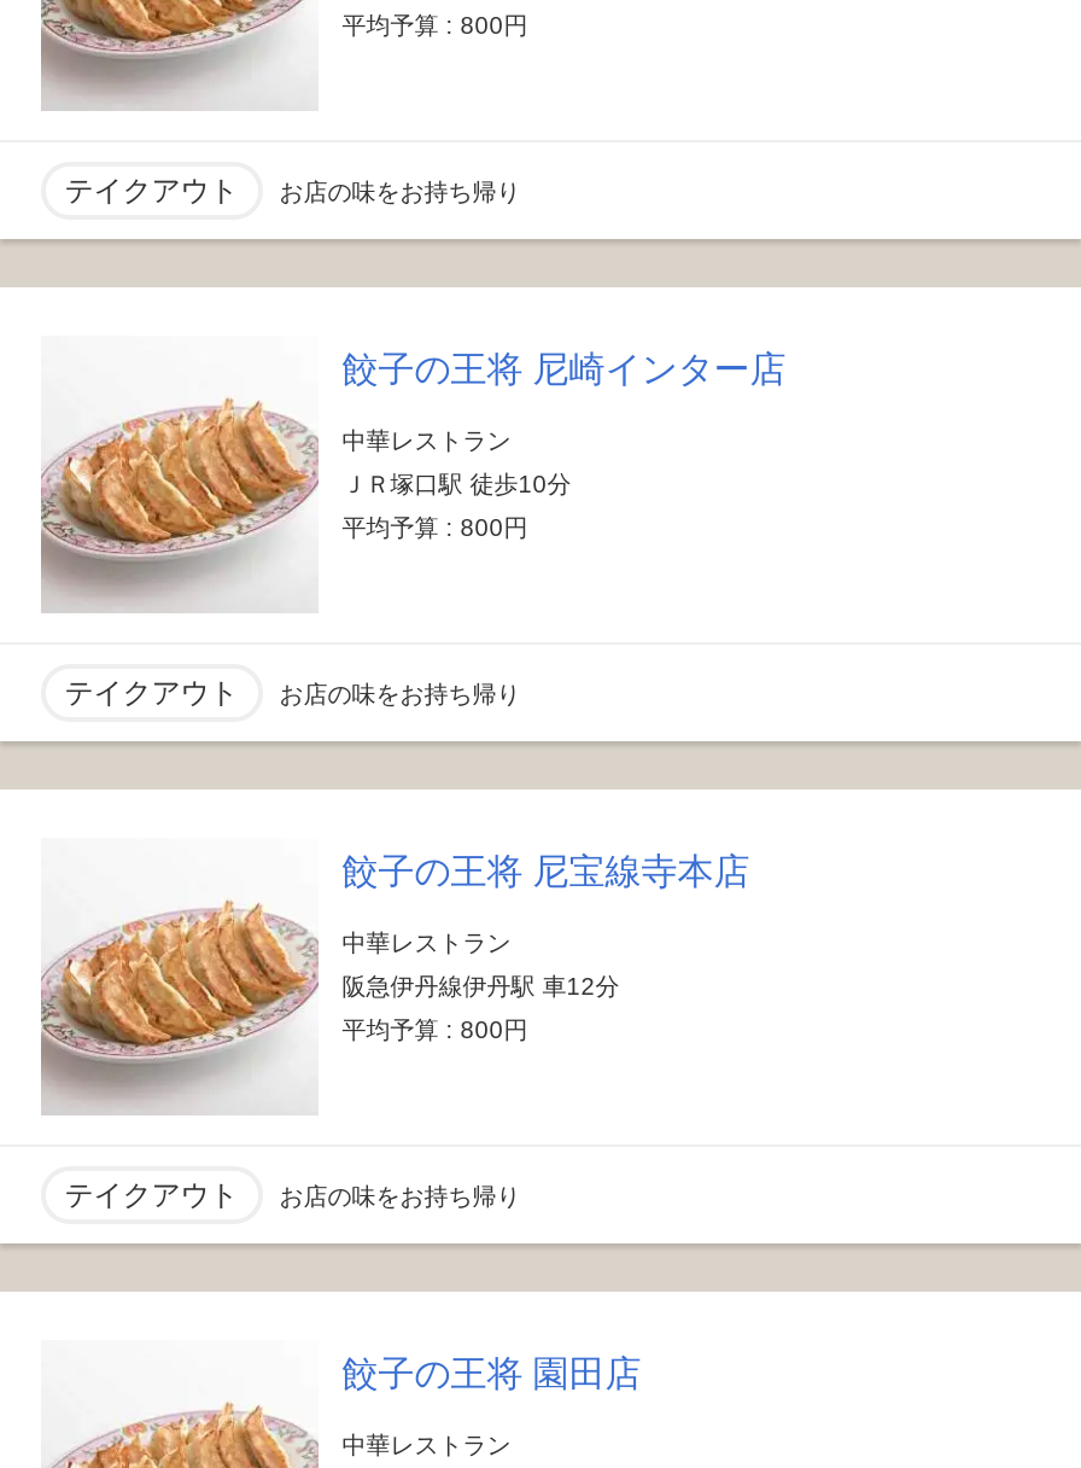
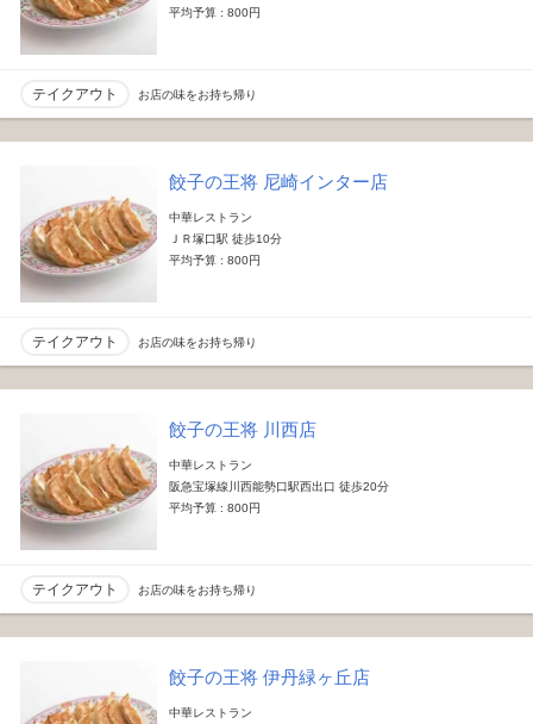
[342,850,750,891] 餃子の王将 尼宝線寺本店 -> [169,419,316,440] 餃子の王将 川西店
[342,973,620,1000] 阪急伊丹線伊丹駅 車12分 -> [169,480,389,493] 阪急宝塚線川西能勢口駅西出口 徒歩20分
[342,1352,641,1393] 餃子の王将 園田店 -> [169,667,370,687] 餃子の王将 伊丹緑ヶ丘店

